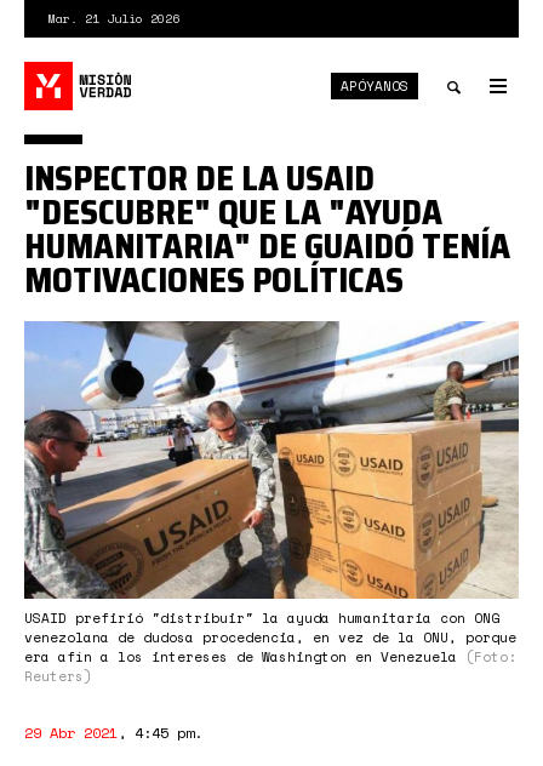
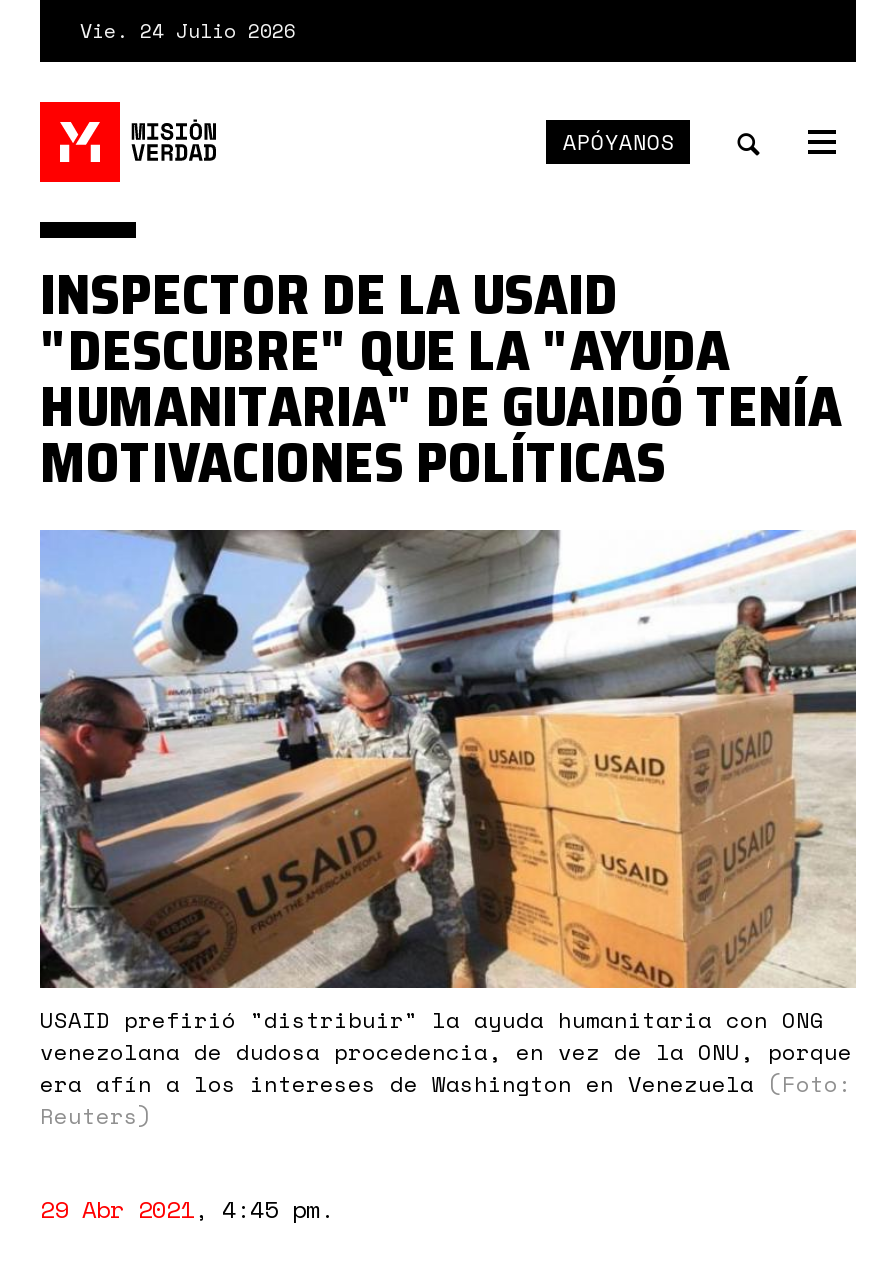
[48,10,179,28] Mar. 21 Julio 2026 -> [80,16,296,46] Vie. 24 Julio 2026

